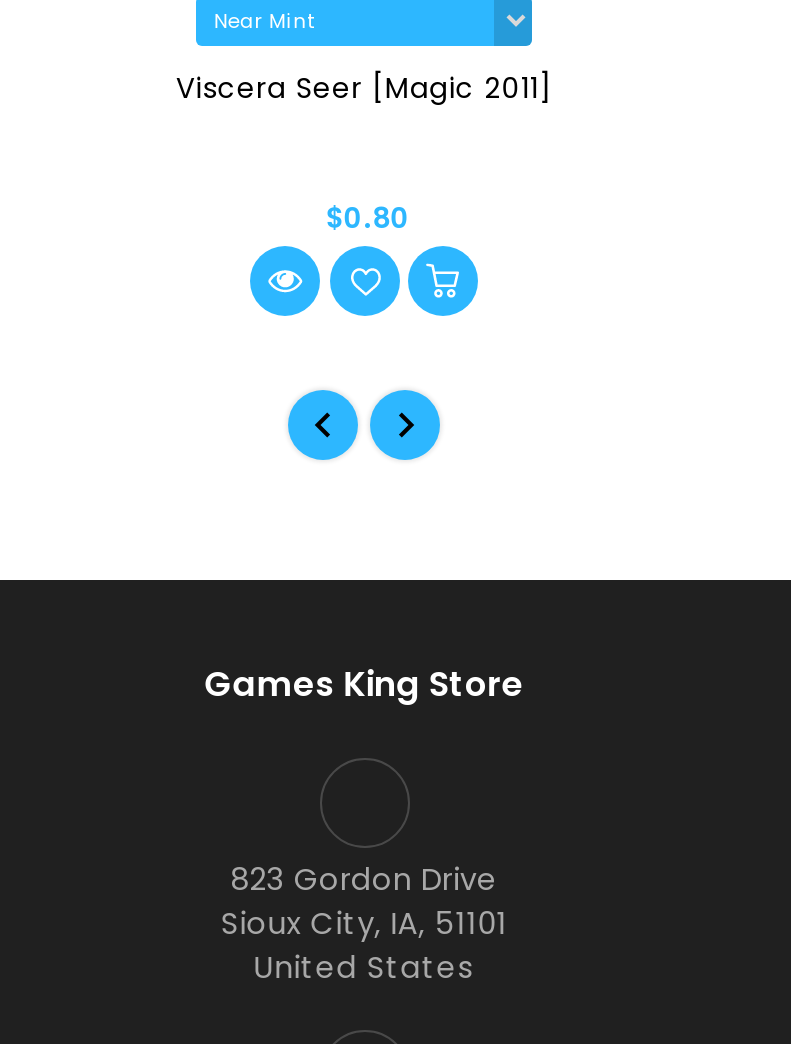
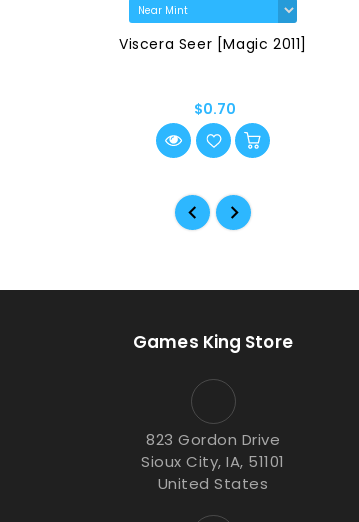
[326,198,411,238] $0.80 -> [194,99,236,119] $0.70

